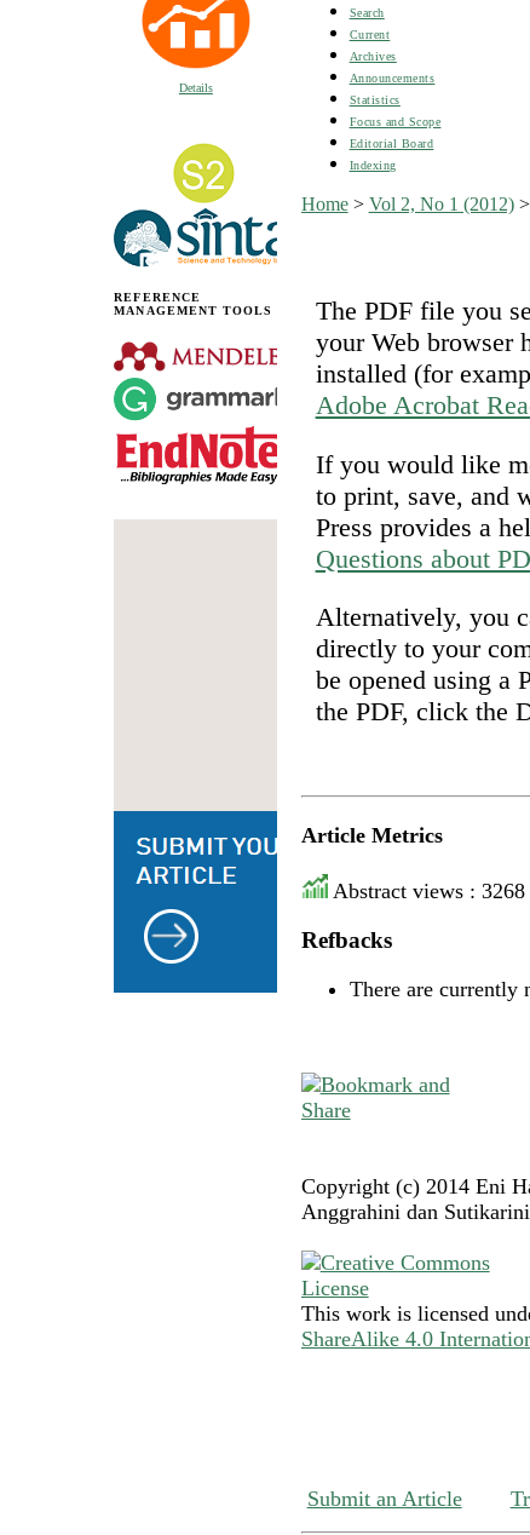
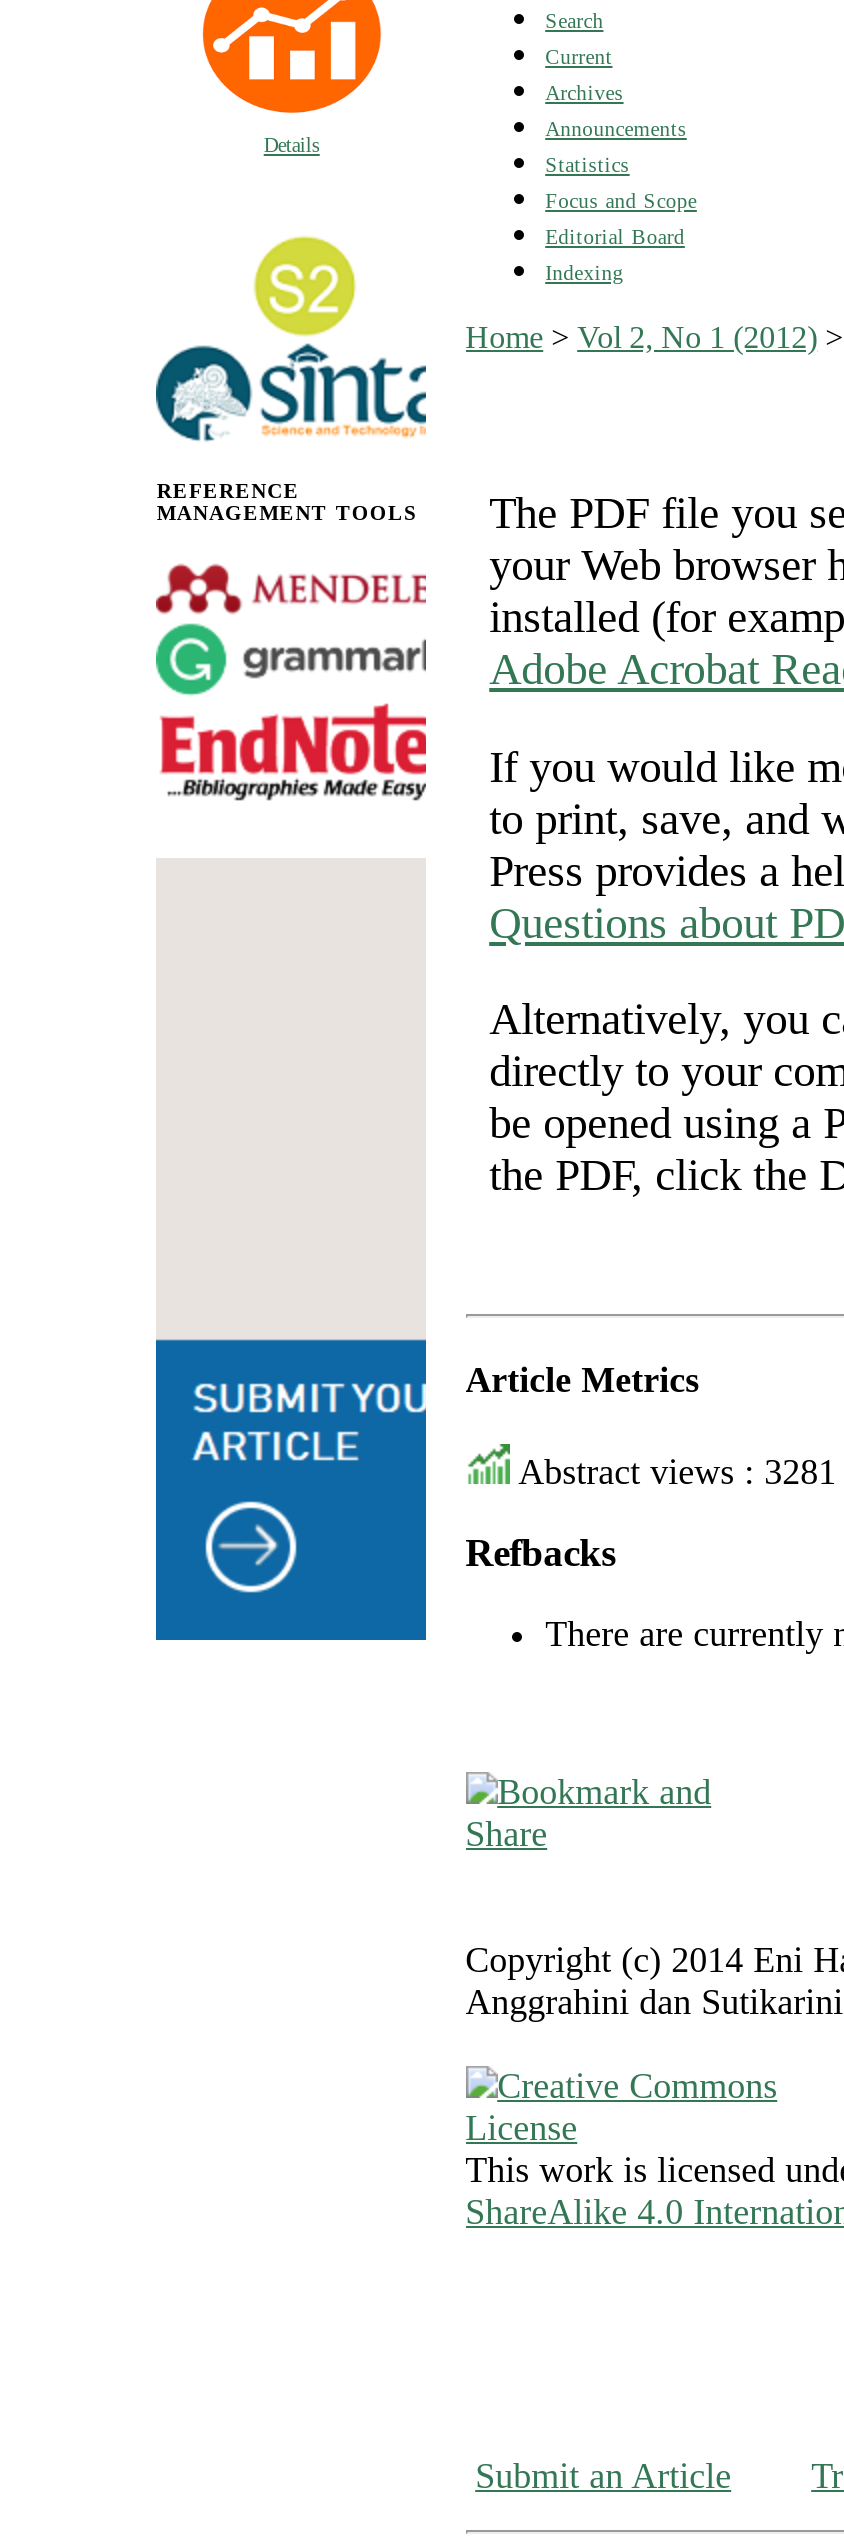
[328,879,525,904] Abstract views : 3268 -> [510,1453,836,1493] Abstract views : 3281

